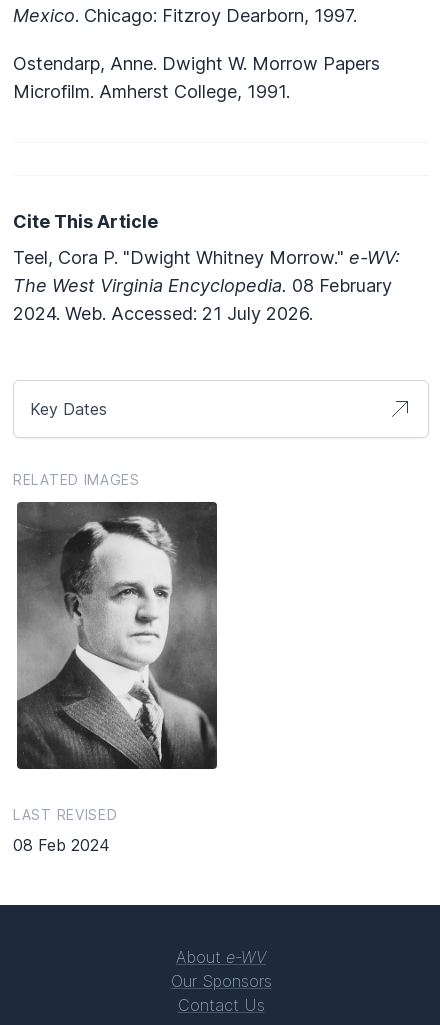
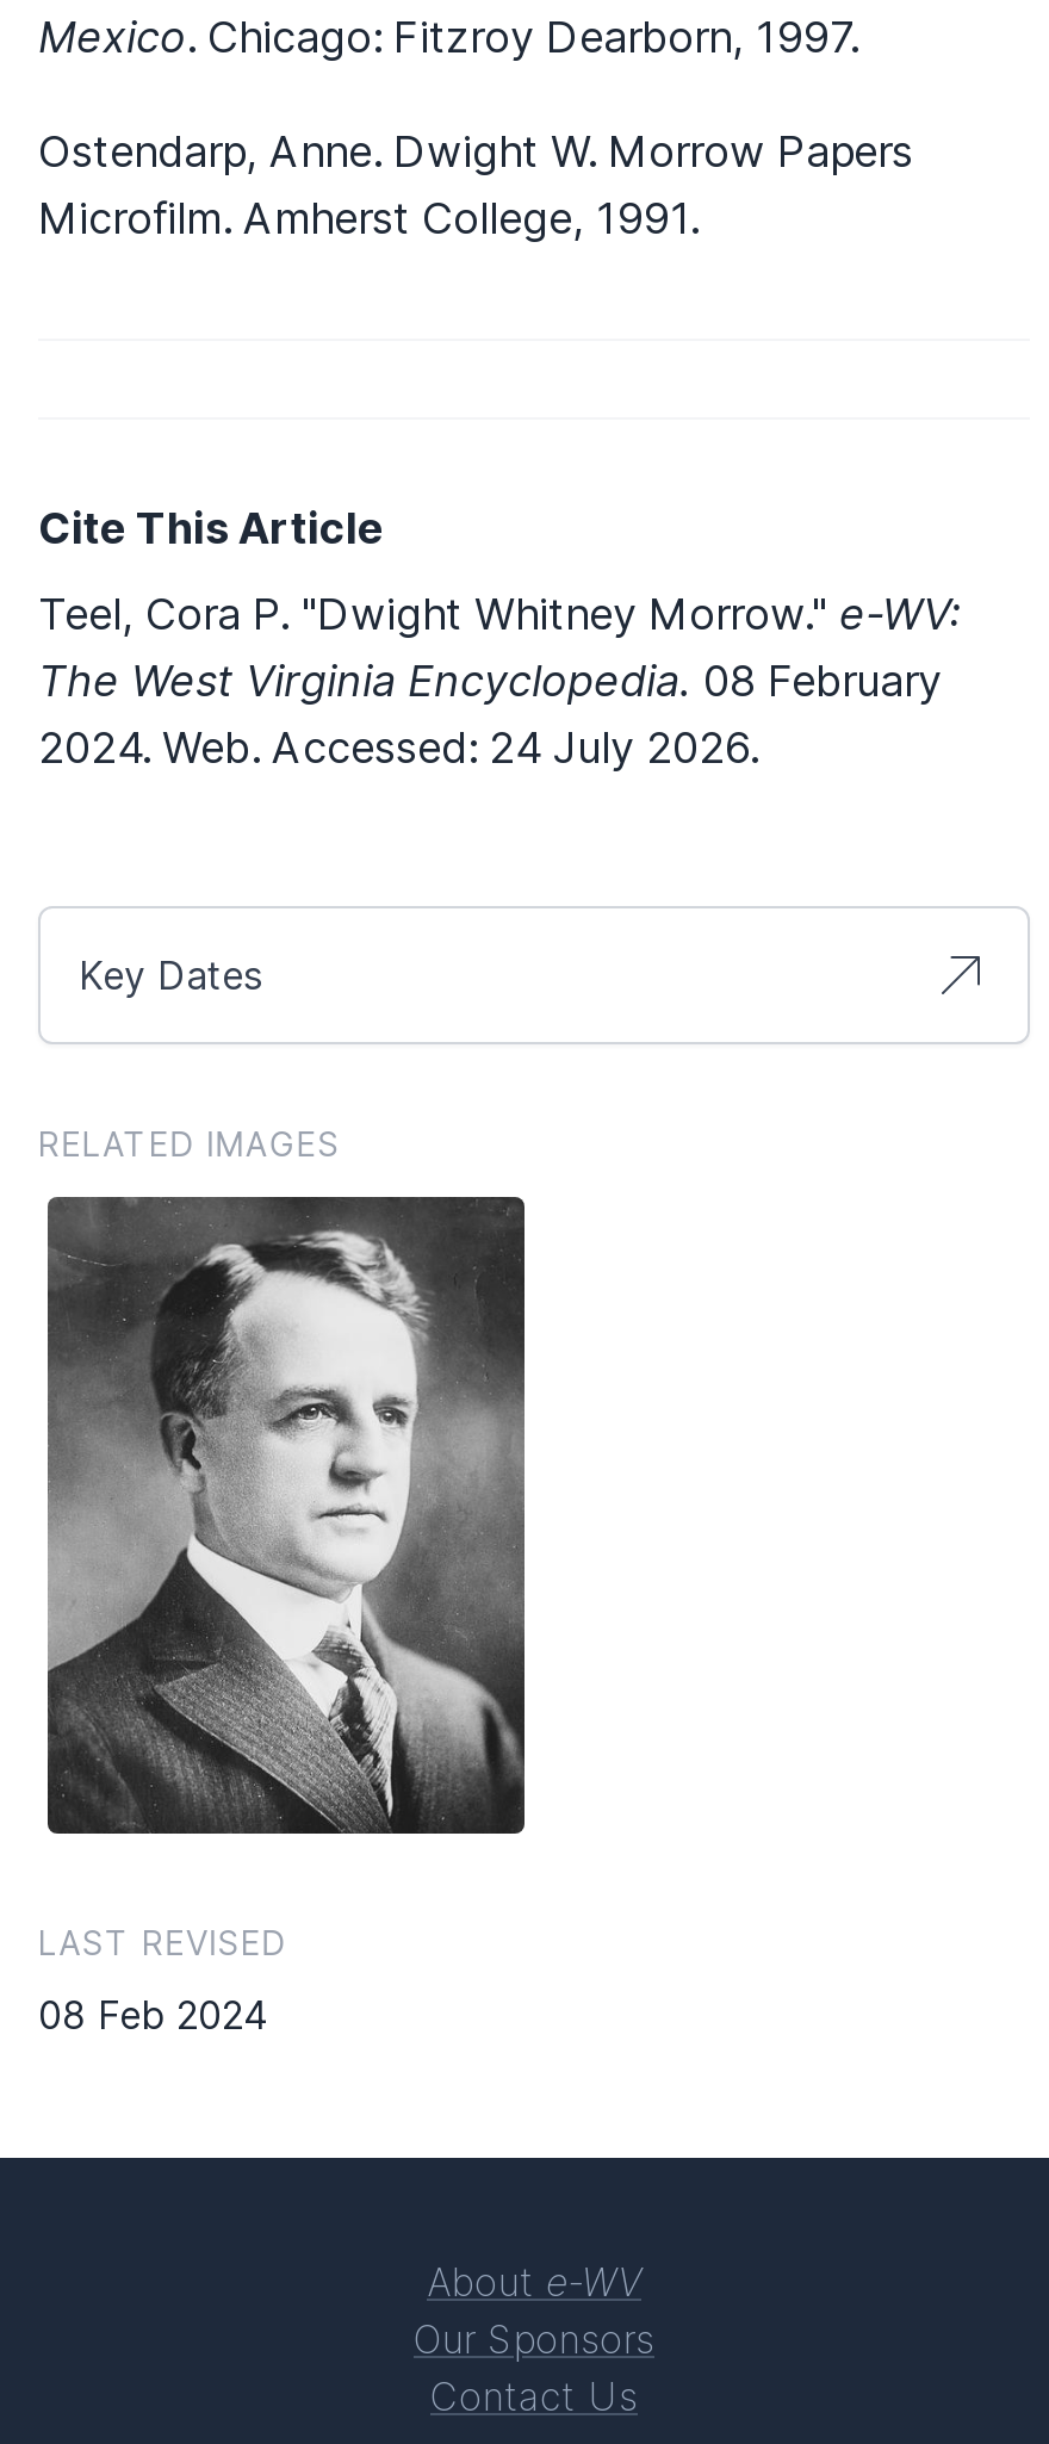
[13,303,313,324] 2024. Web. Accessed: 21 July 2026. -> [38,722,758,772] 2024. Web. Accessed: 24 July 2026.

